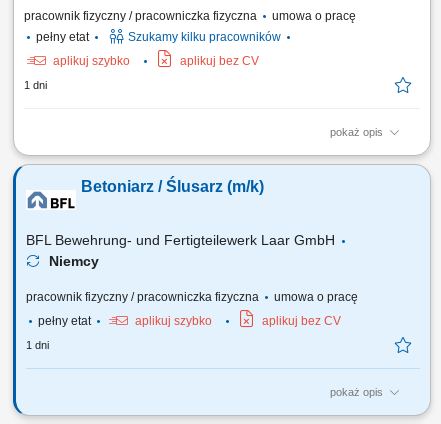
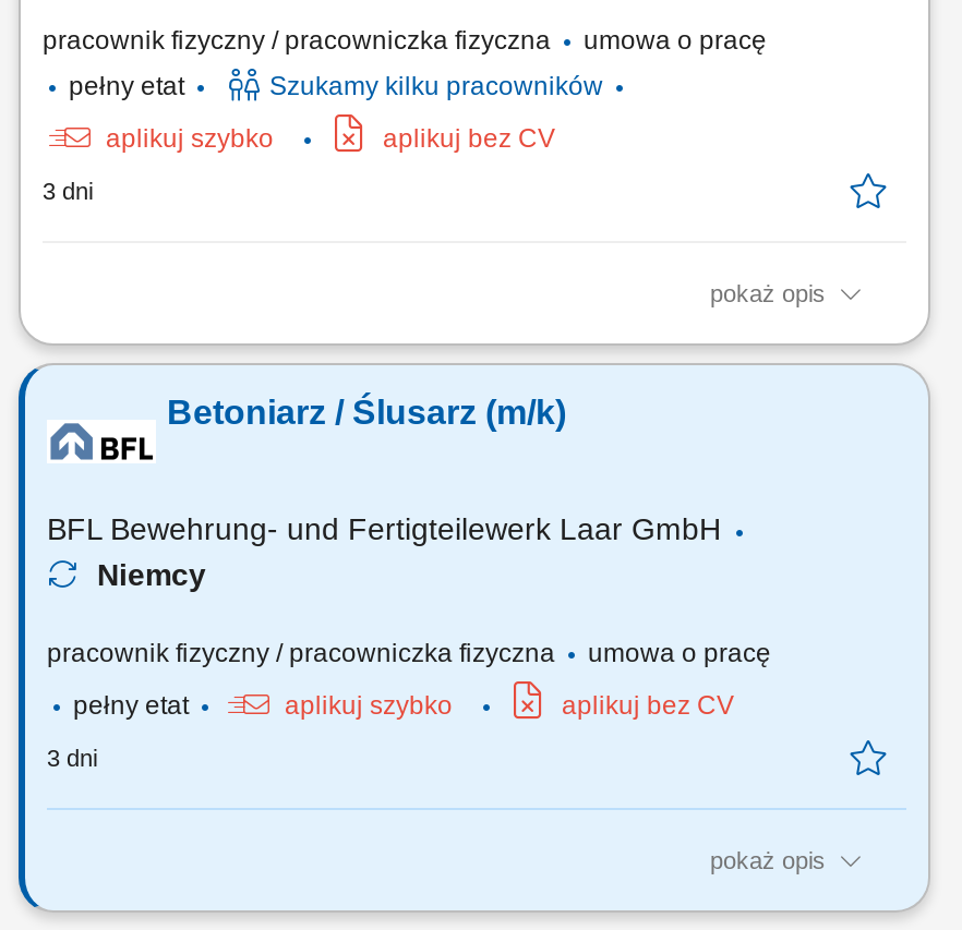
[24,79,47,91] 1 dni -> [43,178,93,204] 3 dni
[26,339,49,351] 1 dni -> [47,745,97,771] 3 dni

